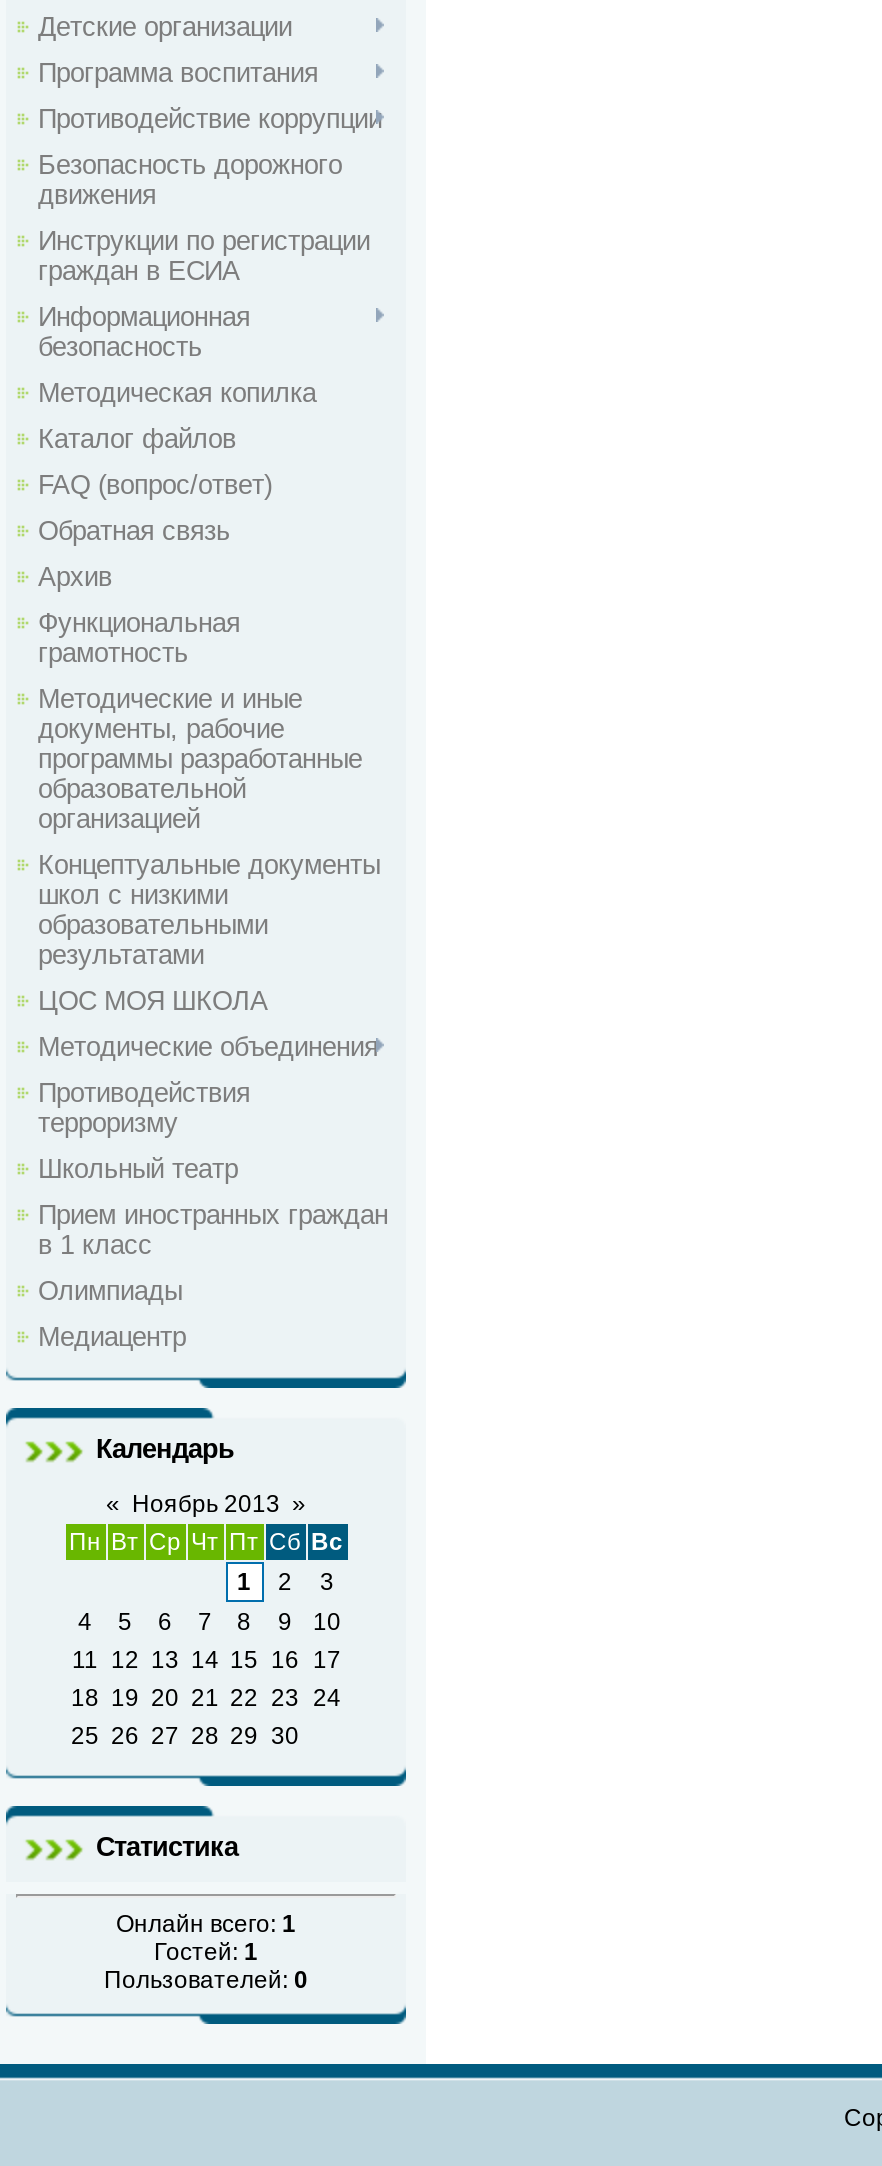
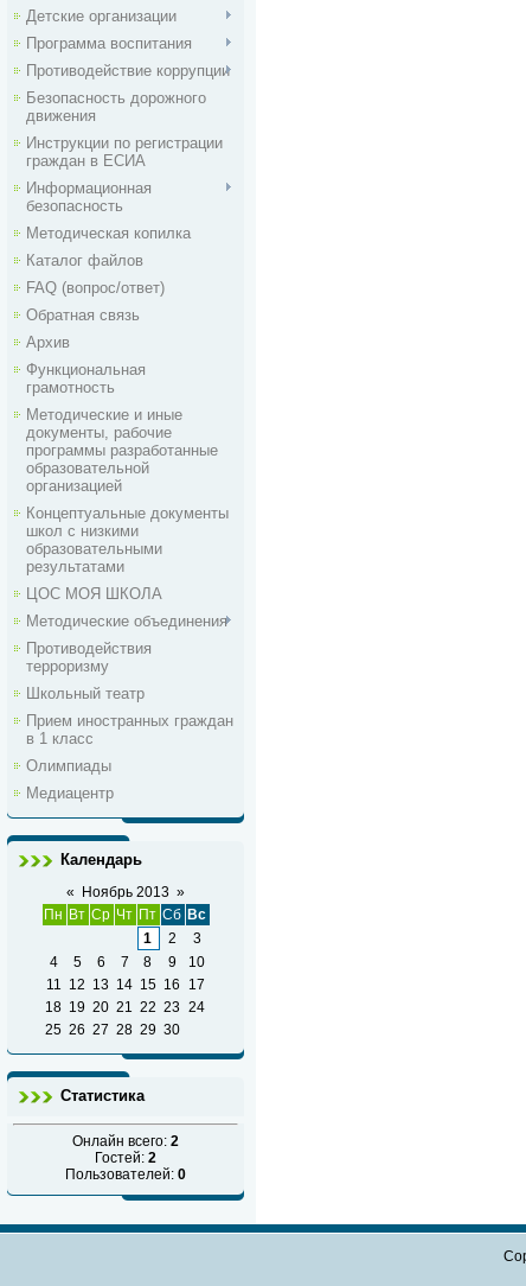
[116,1910,296,1938] Онлайн всего: 1 -> [72,1133,179,1150] Онлайн всего: 2
[154,1938,258,1966] Гостей: 1 -> [95,1150,156,1166] Гостей: 2

